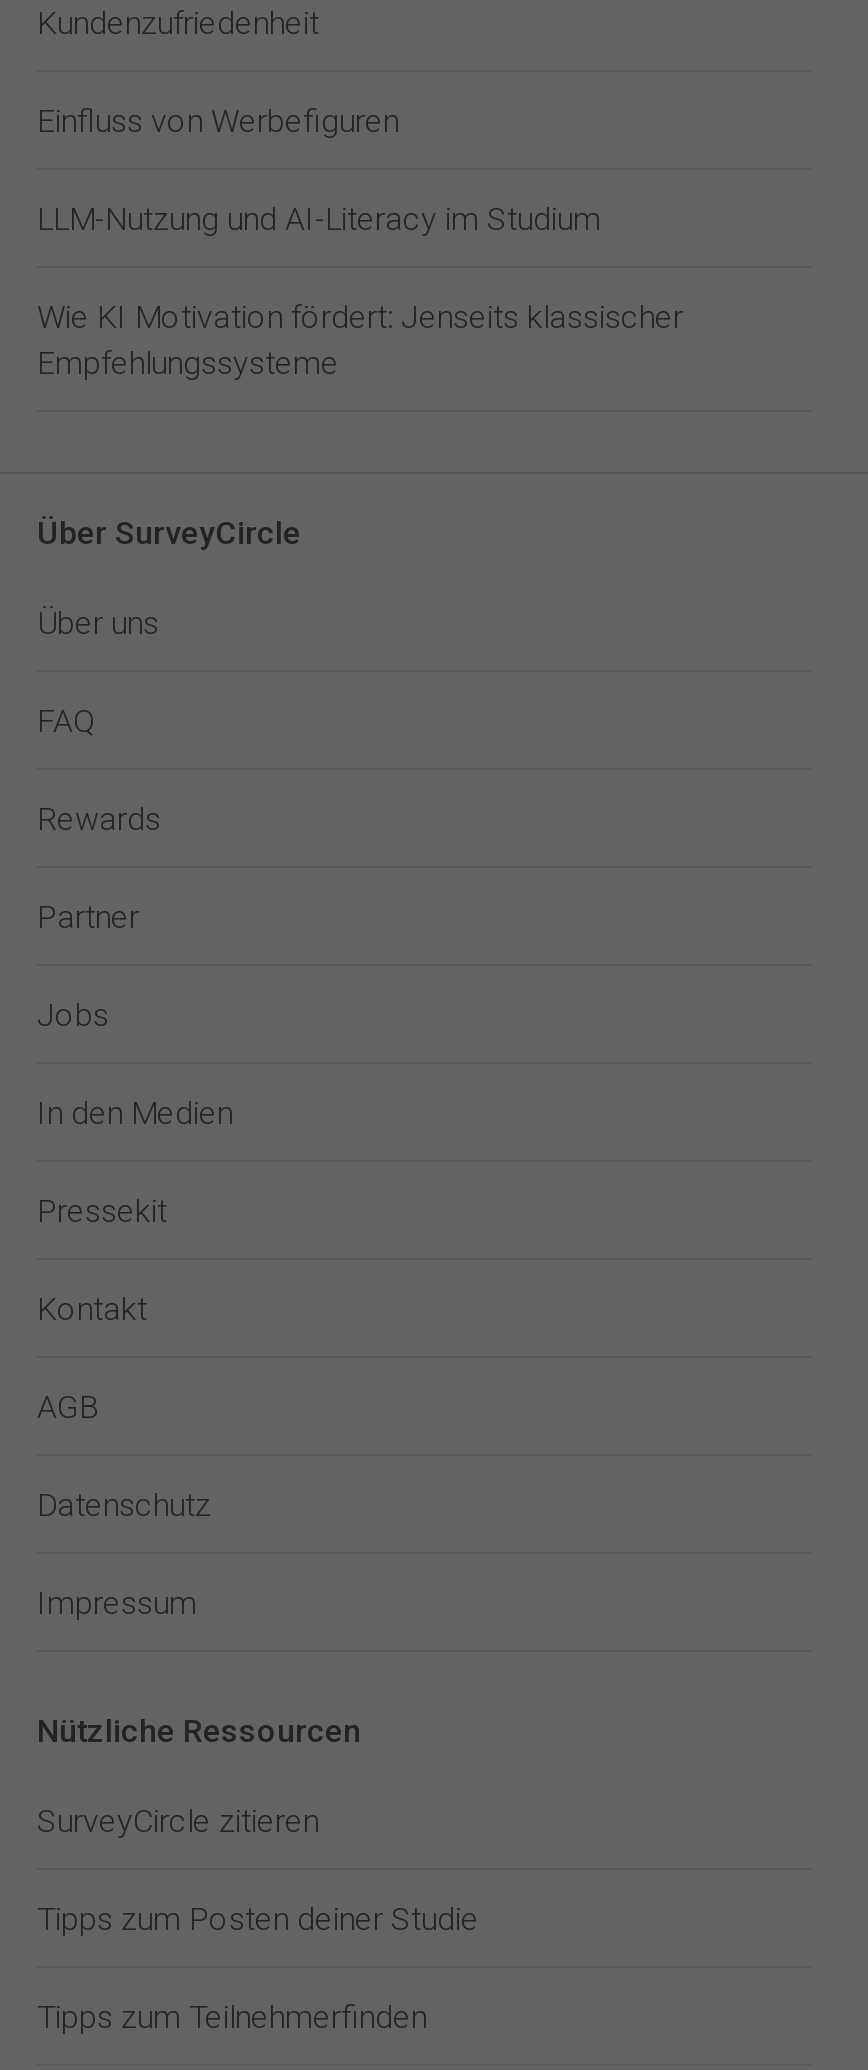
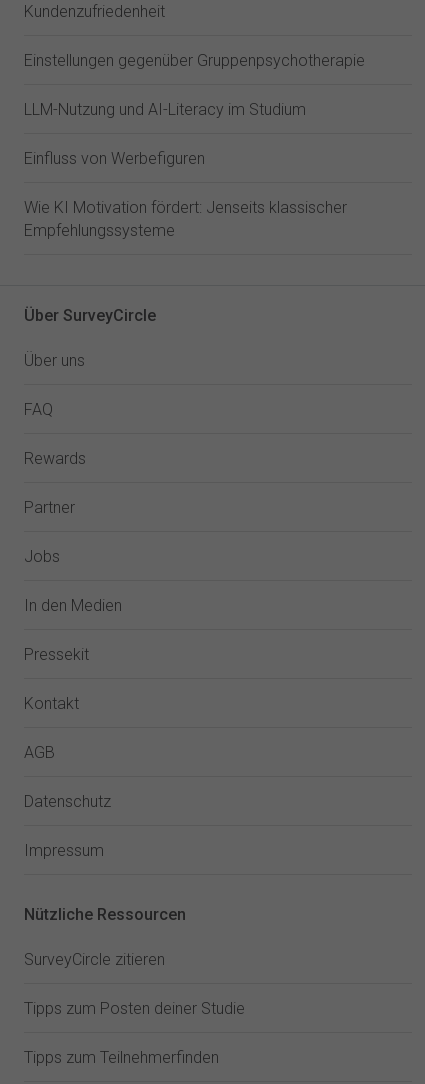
none -> [24,51,365,70] Einstellungen gegenüber Gruppenpsychotherapie
moved [37,102,399,140] -> [24,149,205,168]: Einfluss von Werbefiguren

